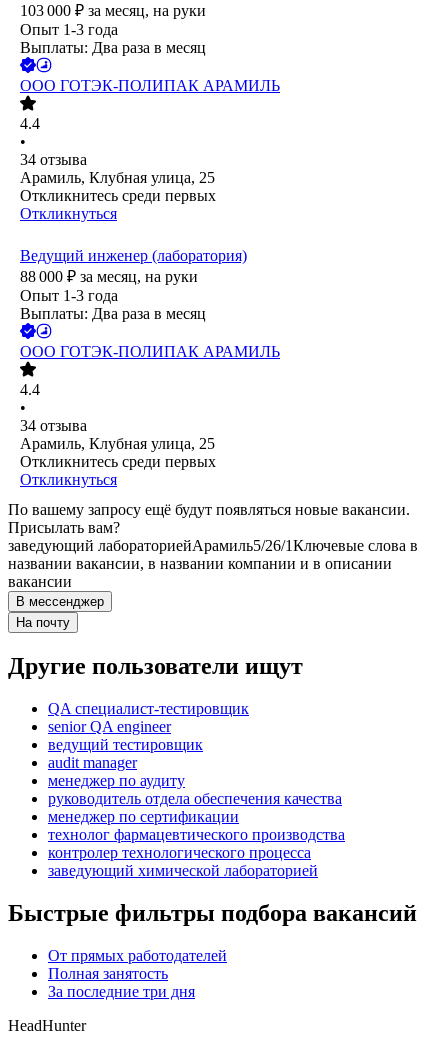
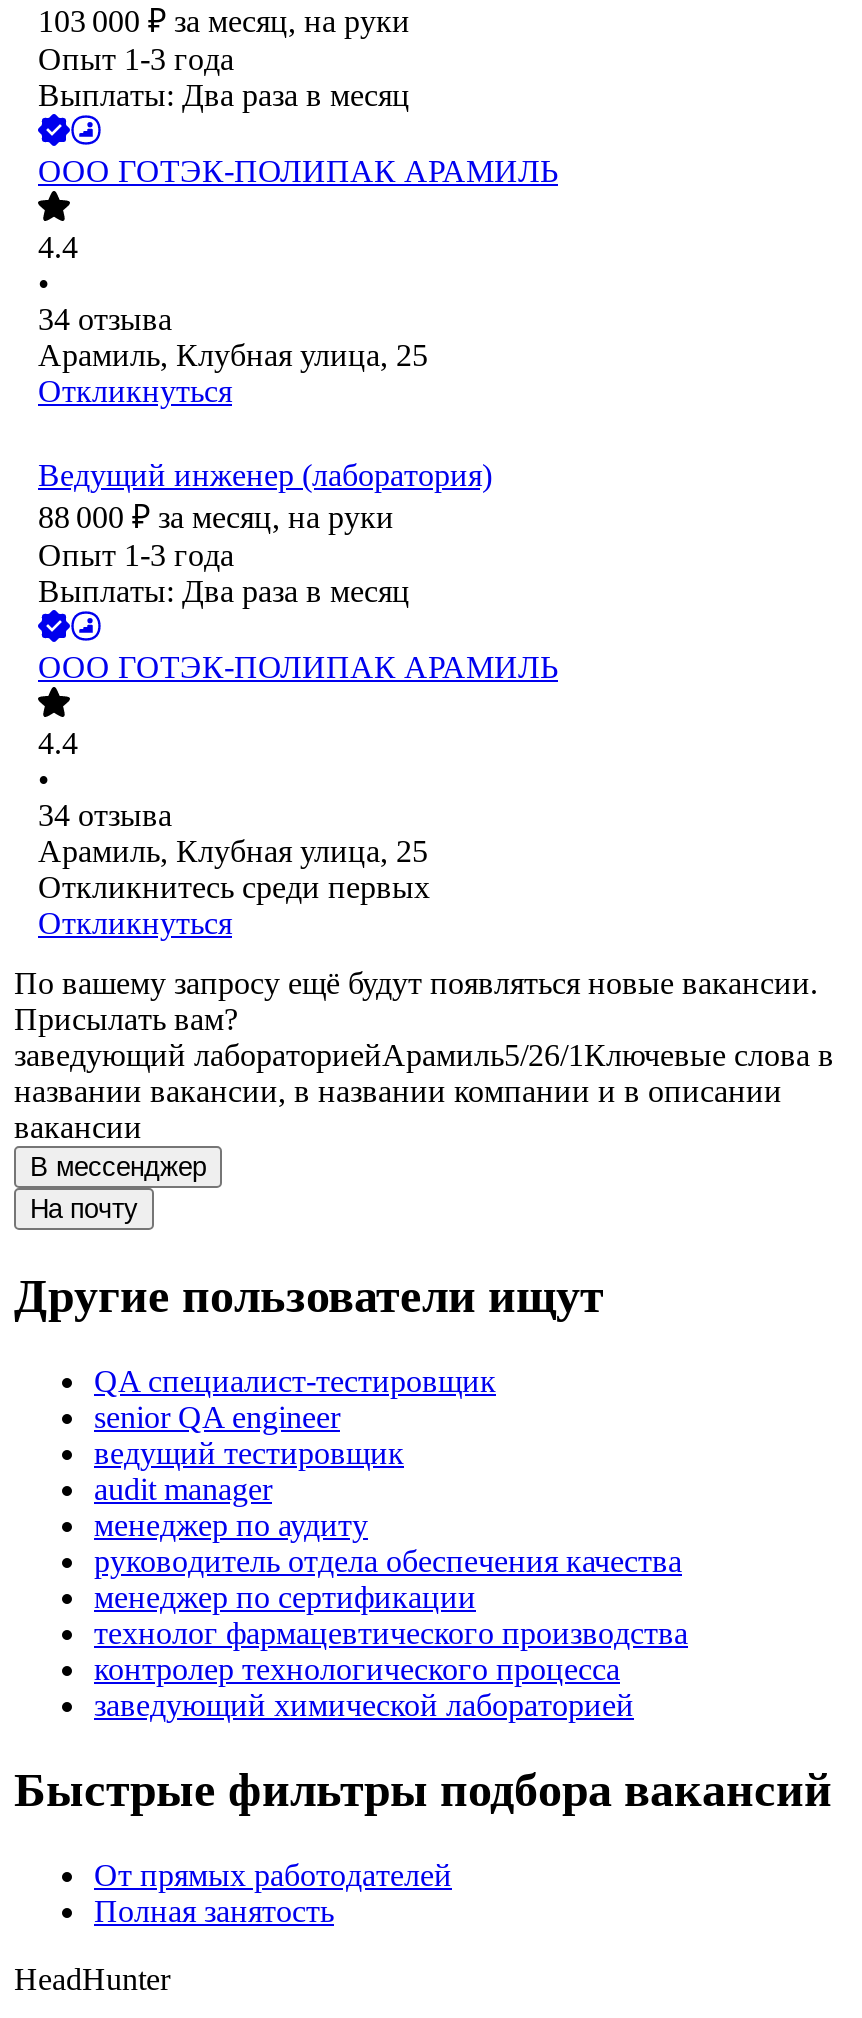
[20,187,216,204] Откликнитесь среди первых -> none
[48,983,195,1000] За последние три дня -> none

